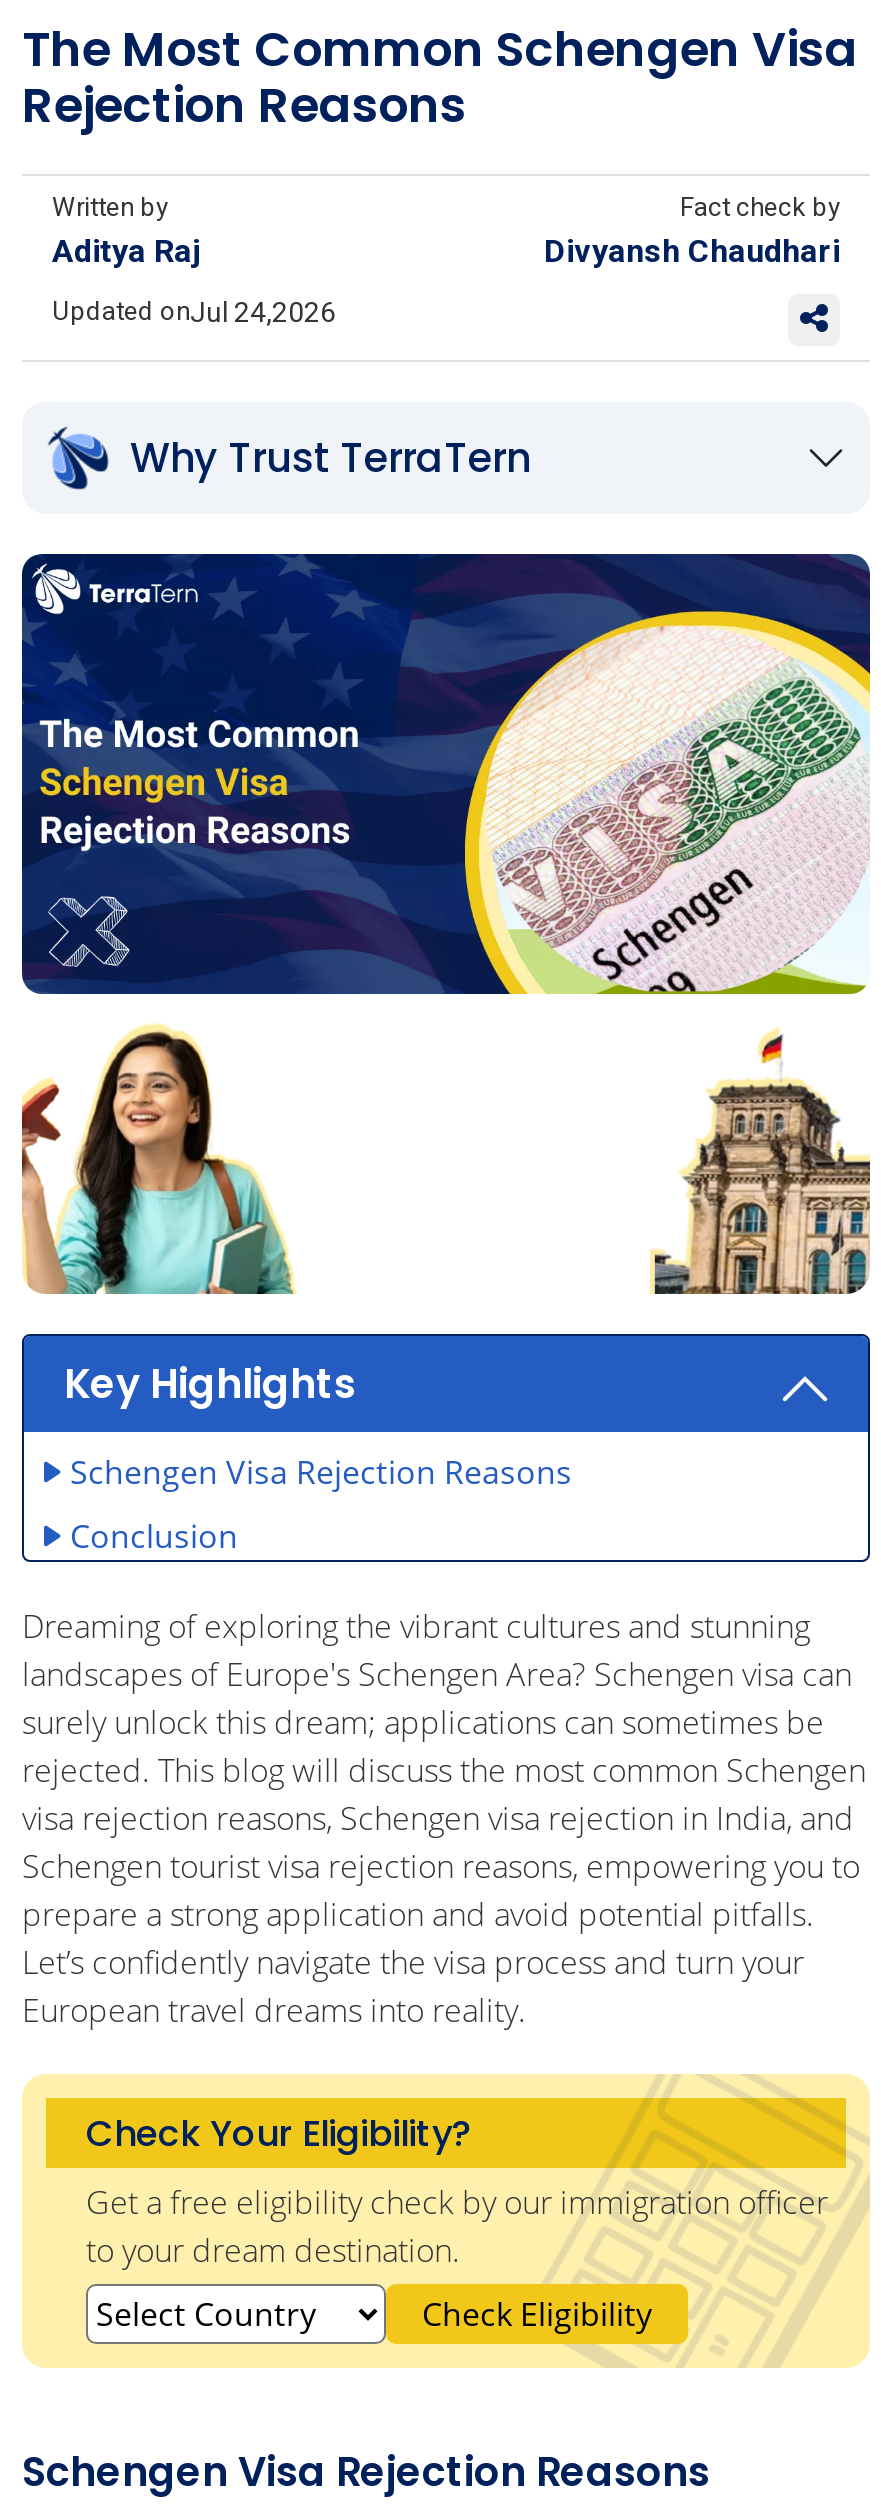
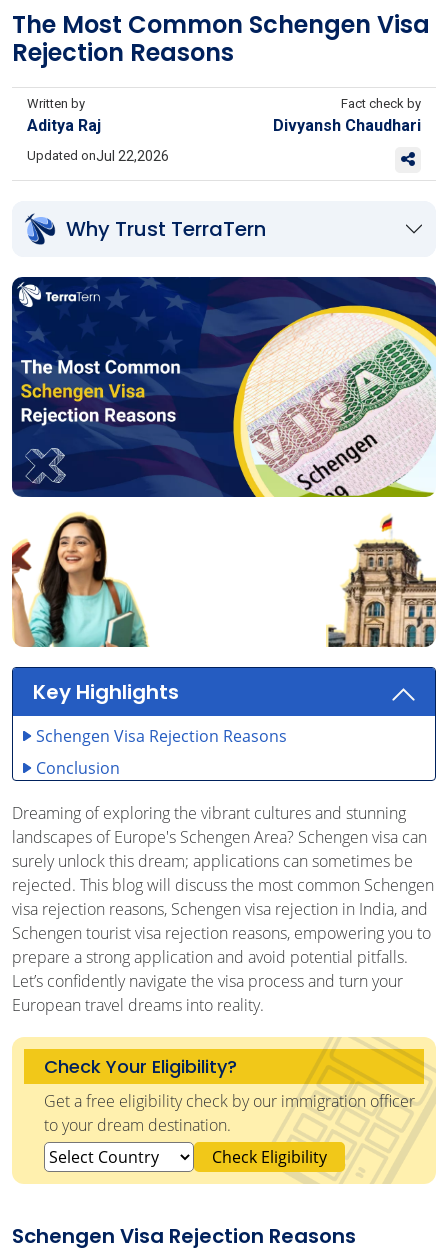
[52,296,336,328] Updated onJul 24,2026 -> [27,148,169,164] Updated onJul 22,2026

